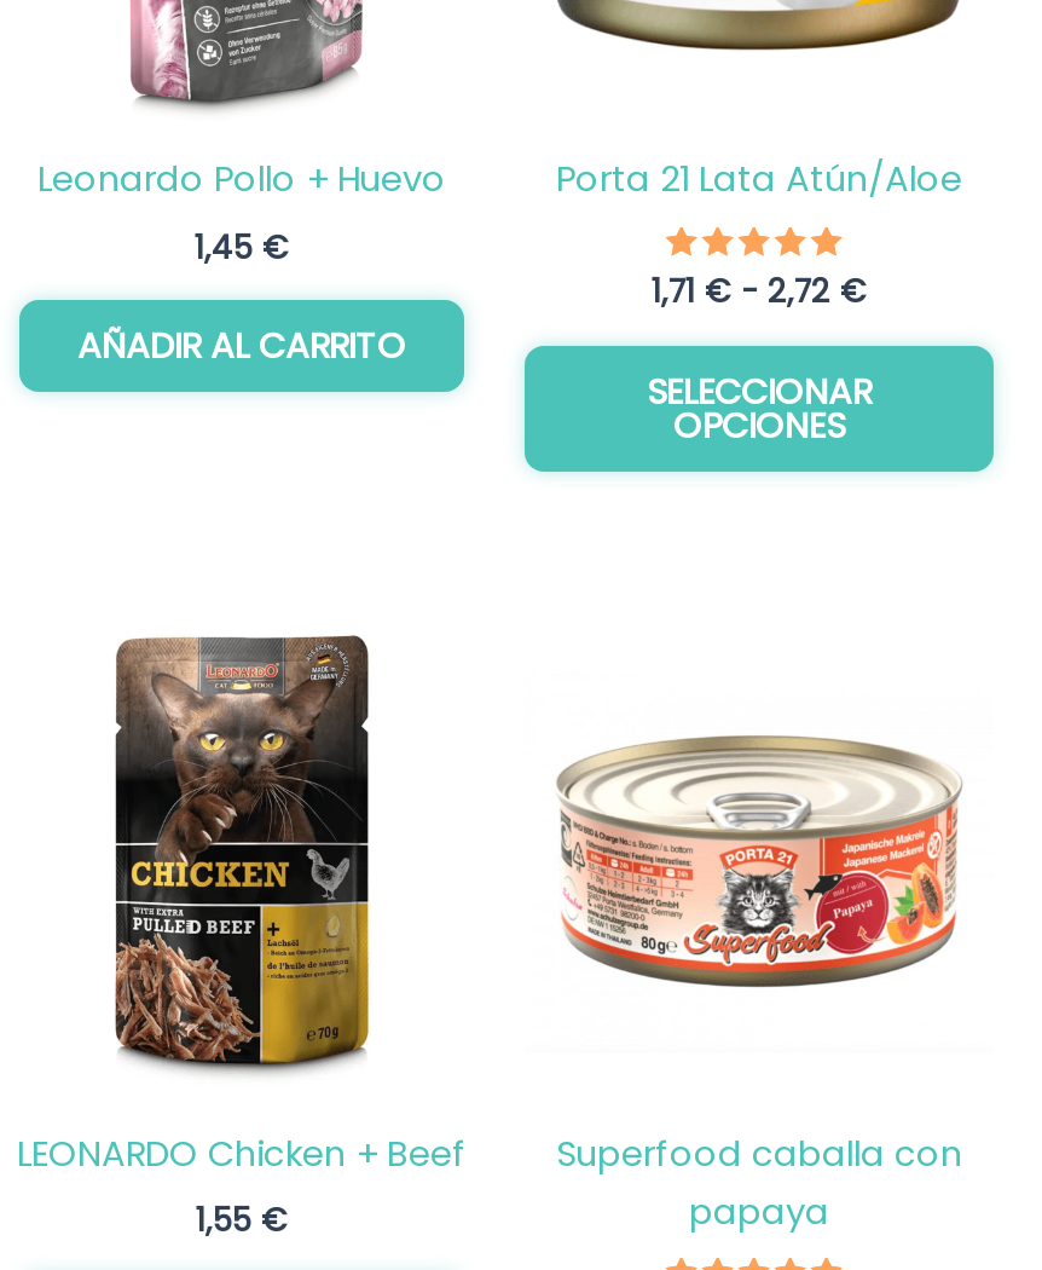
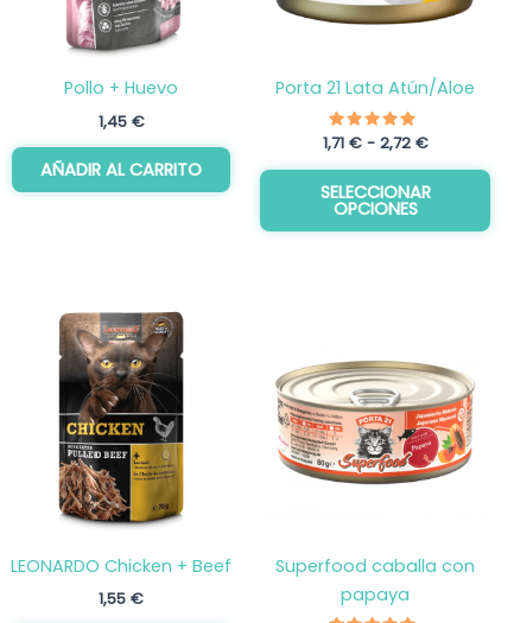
[37,155,446,204] Leonardo Pollo + Huevo -> [64,76,178,100] Pollo + Huevo

